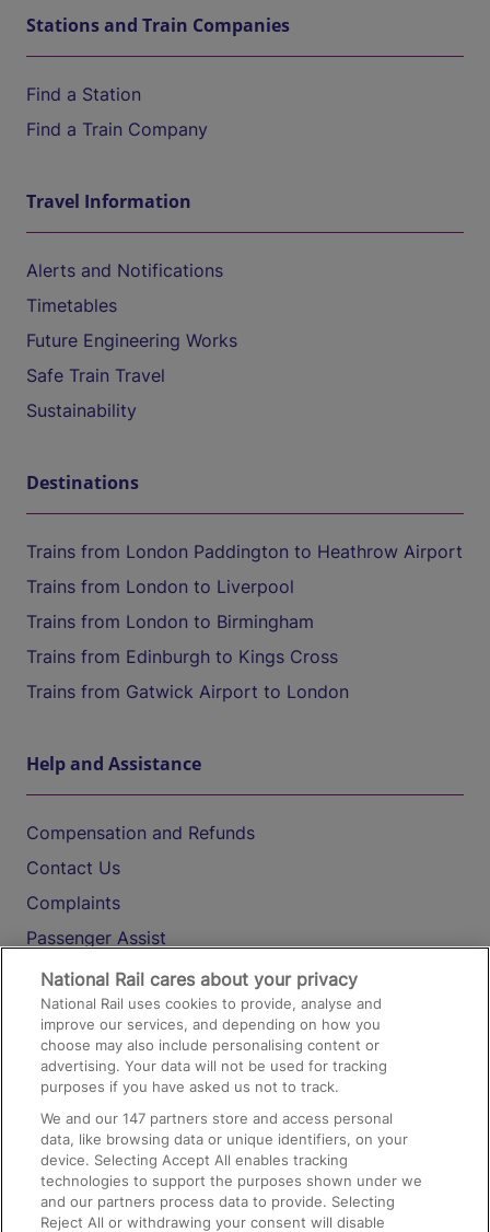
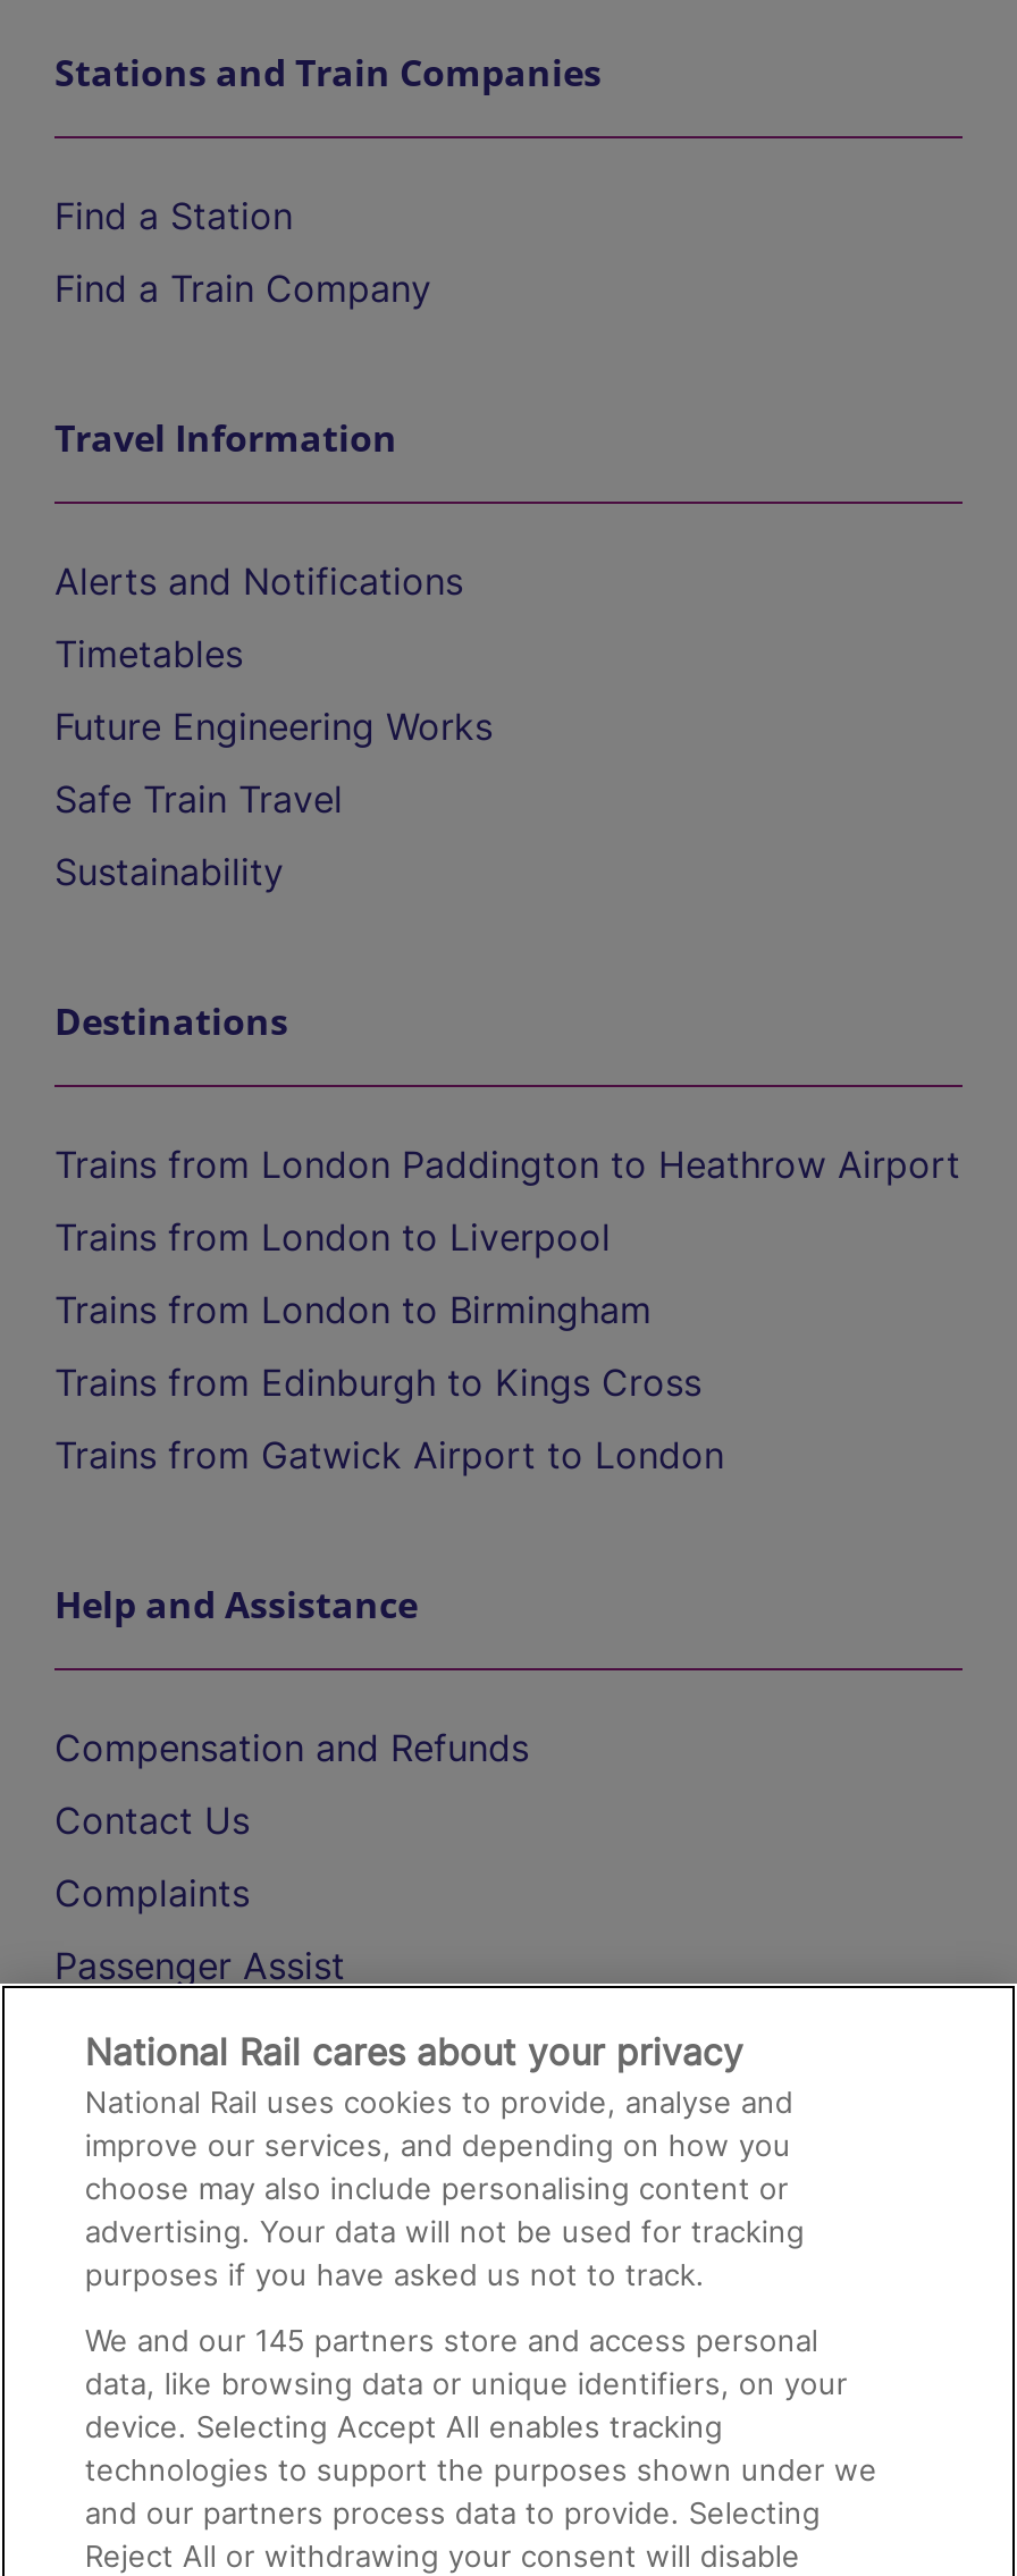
[41,1109,393,1127] We and our 147 partners store and access personal -> [85,2322,818,2358] We and our 145 partners store and access personal

